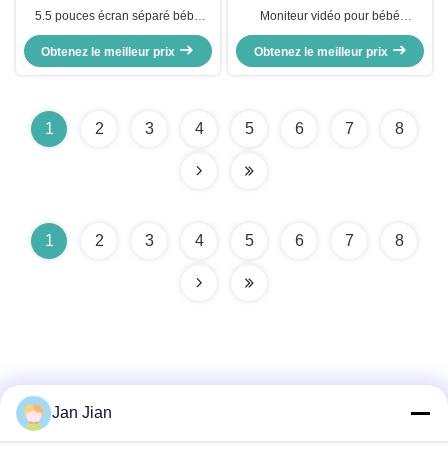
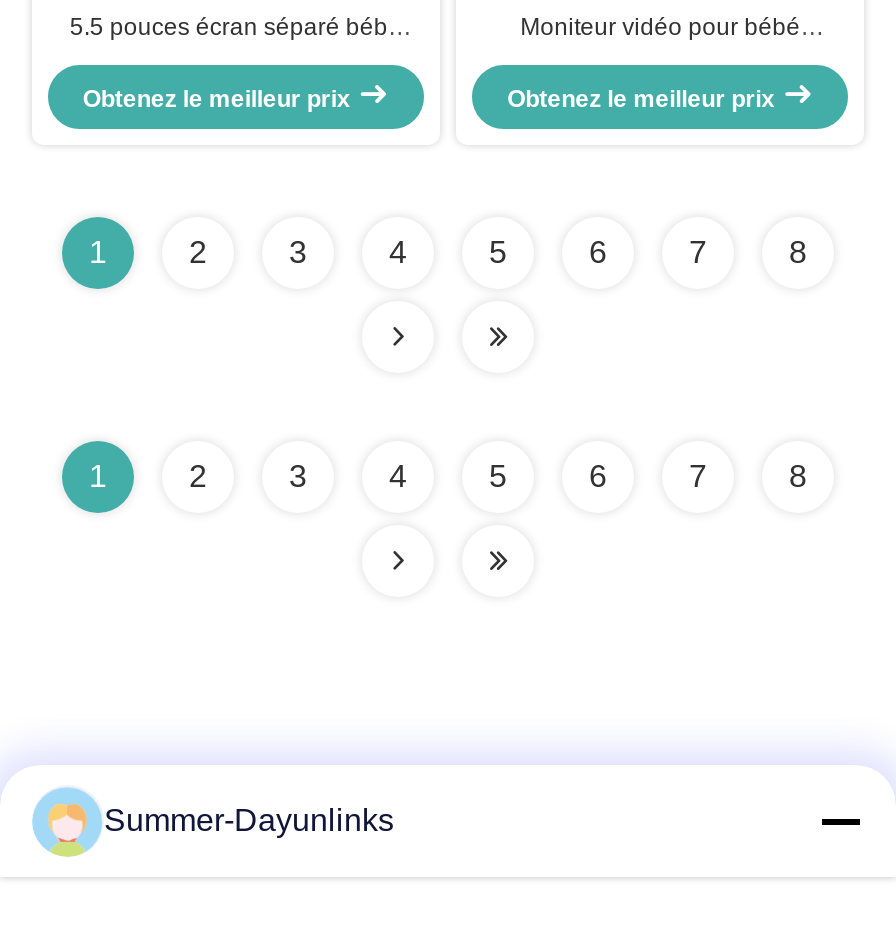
[52,404,112,421] Jan Jian -> [104,803,394,837] Summer-Dayunlinks

